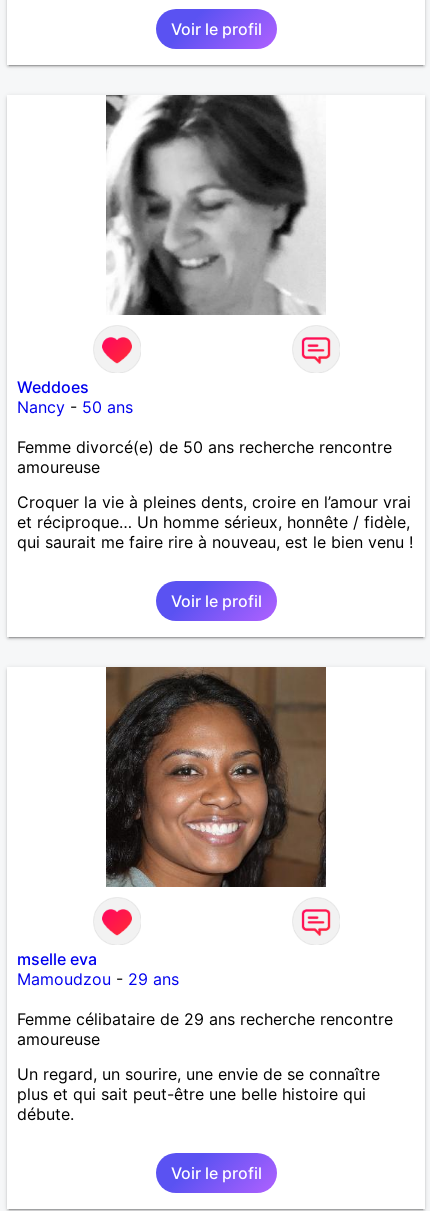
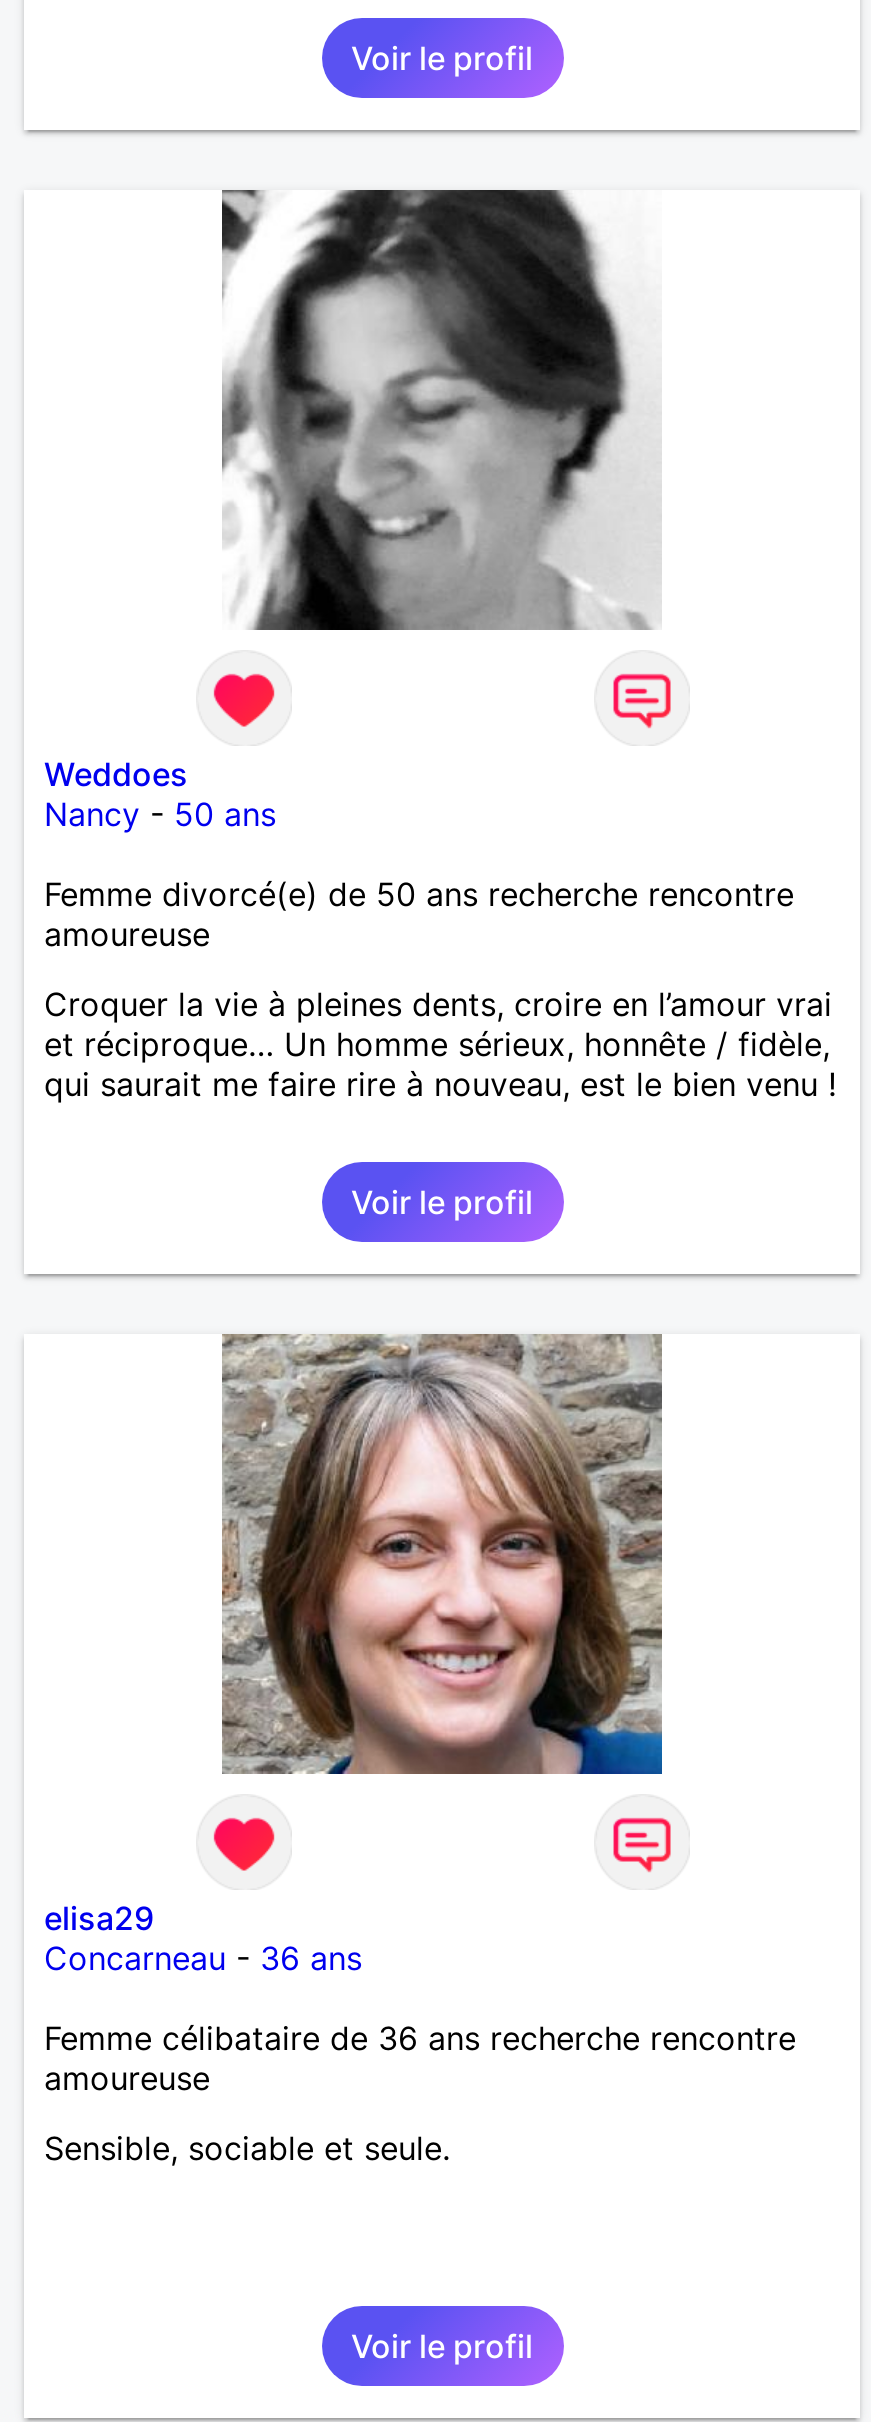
[105,666,327,888] [image] -> [220,1334,664,1776] [image]
[17,949,179,989] mselle eva | Mamoudzou - 29 ans -> [44,1898,362,1978] elisa29 | Concarneau - 36 ans
[17,1009,393,1029] Femme célibataire de 29 ans recherche rencontre -> [44,2018,796,2058] Femme célibataire de 36 ans recherche rencontre
[17,1064,380,1124] Un regard, un sourire, une envie de se connaître | plus et qui sait peut-être une belle histoire qui | débute. -> [44,2128,450,2168] Sensible, sociable et seule.

